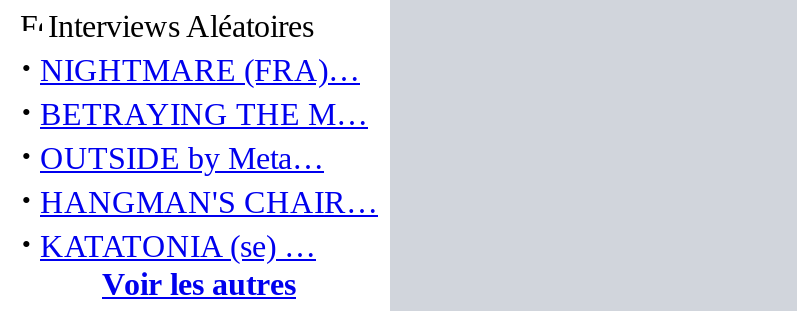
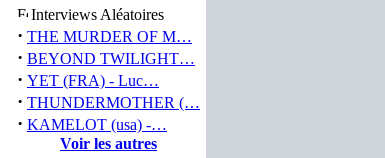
[20,47,378,265] · NIGHTMARE (FRA)… | · BETRAYING THE M… | · OUTSIDE by Meta… | · HANGMAN'S CHAIR… | · KATATONIA (se) … -> [17,25,200,134] · THE MURDER OF M… | · BEYOND TWILIGHT… | · YET (FRA) - Luc… | · THUNDERMOTHER (… | · KAMELOT (usa) -…

